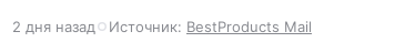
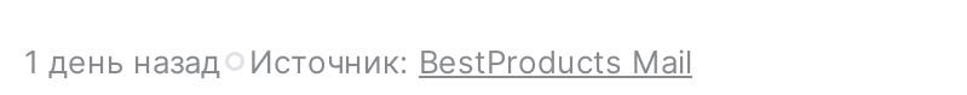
[12,18,312,36] 2 дня назад Источник: BestProducts Mail -> [24,43,692,82] 1 день назад Источник: BestProducts Mail

